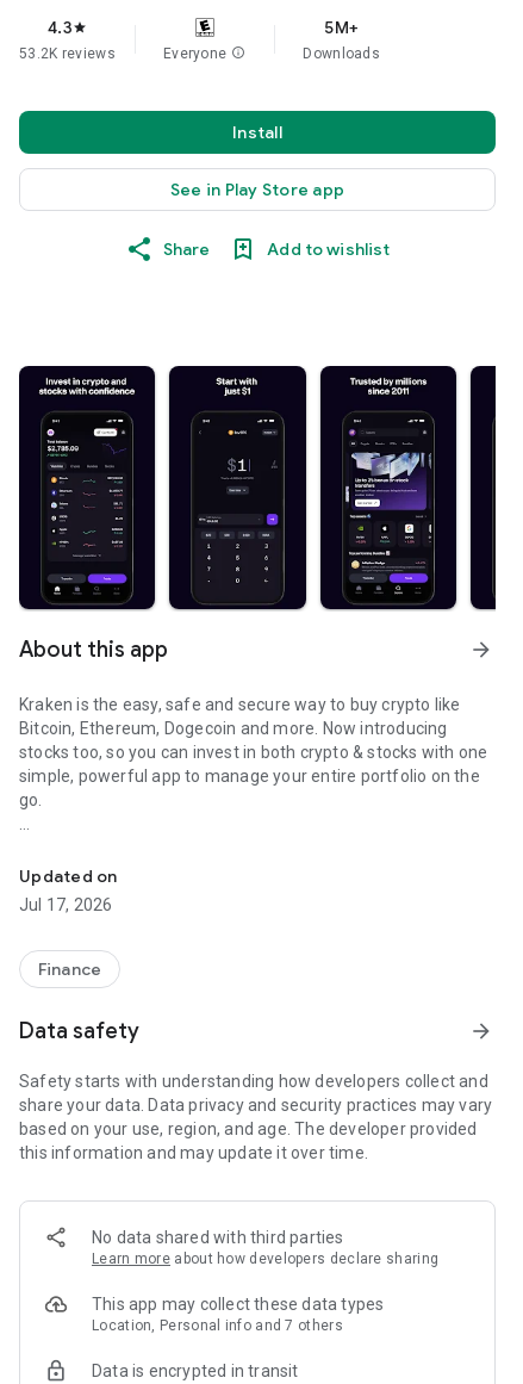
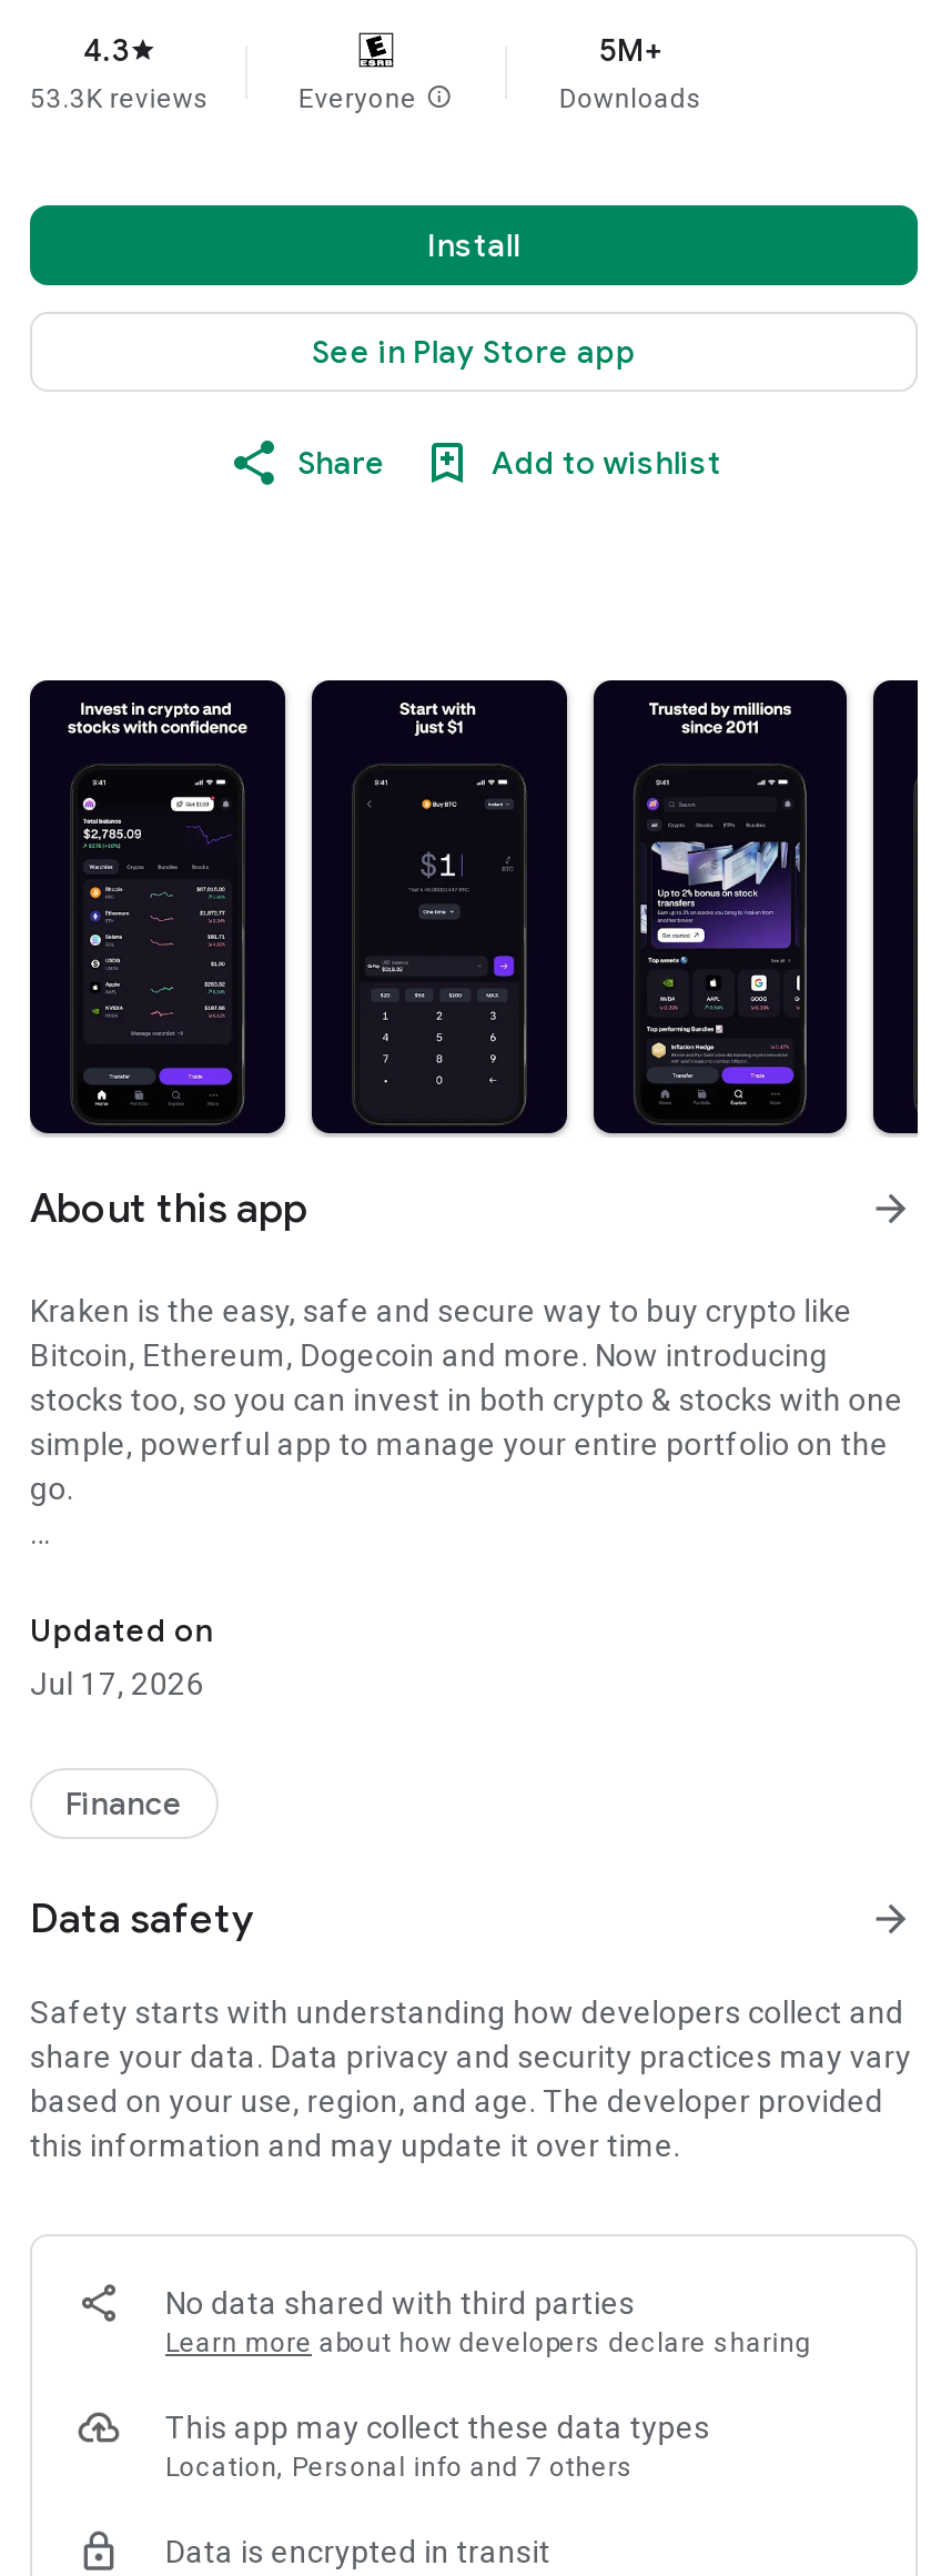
[19,45,115,62] 53.2K reviews -> [30,83,210,114] 53.3K reviews

